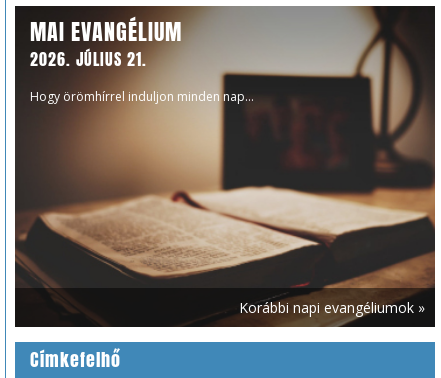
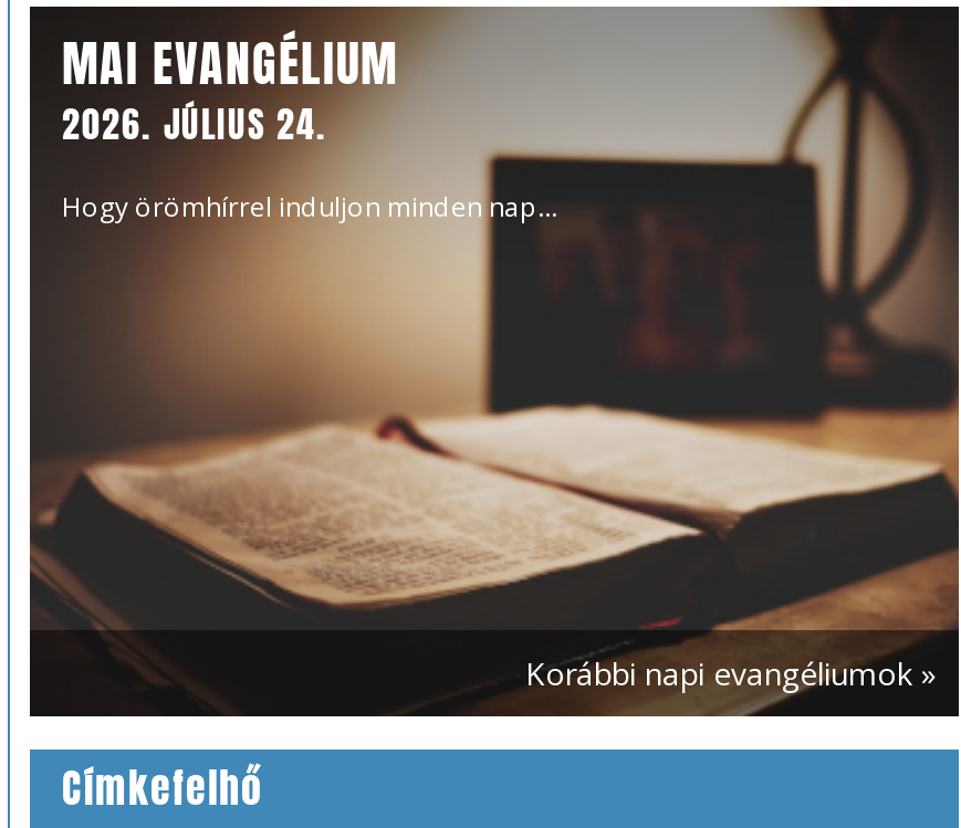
[29,47,146,70] 2026. JÚLIUS 21. -> [62,98,327,149] 2026. JÚLIUS 24.

